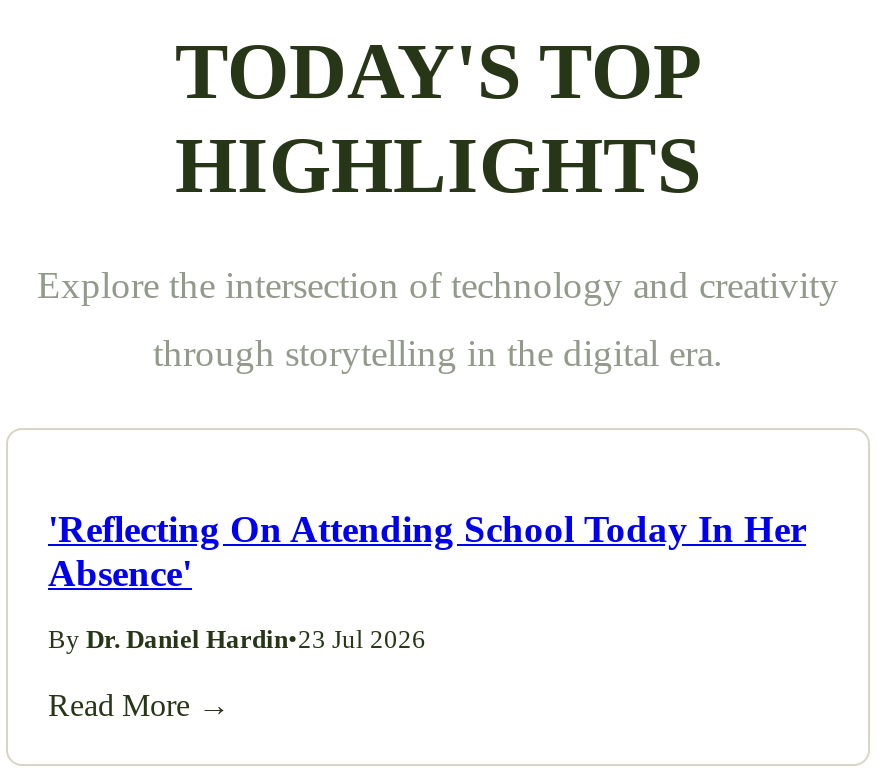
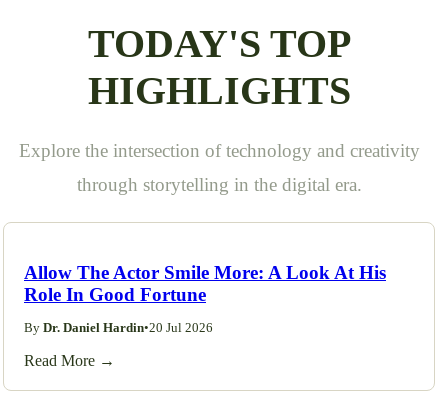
[48,509,806,595] 'Reflecting On Attending School Today In Her | Absence' -> [24,262,386,305] Allow The Actor Smile More: A Look At His | Role In Good Fortune
[48,627,426,655] By Dr. Daniel Hardin•23 Jul 2026 -> [24,321,213,335] By Dr. Daniel Hardin•20 Jul 2026

